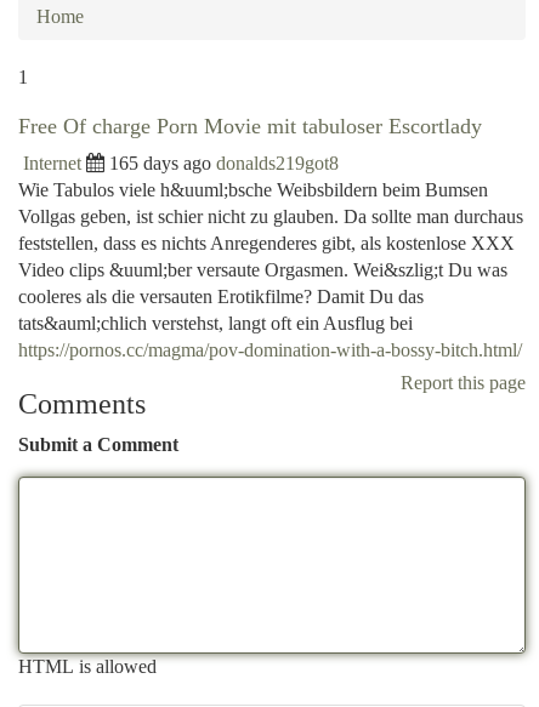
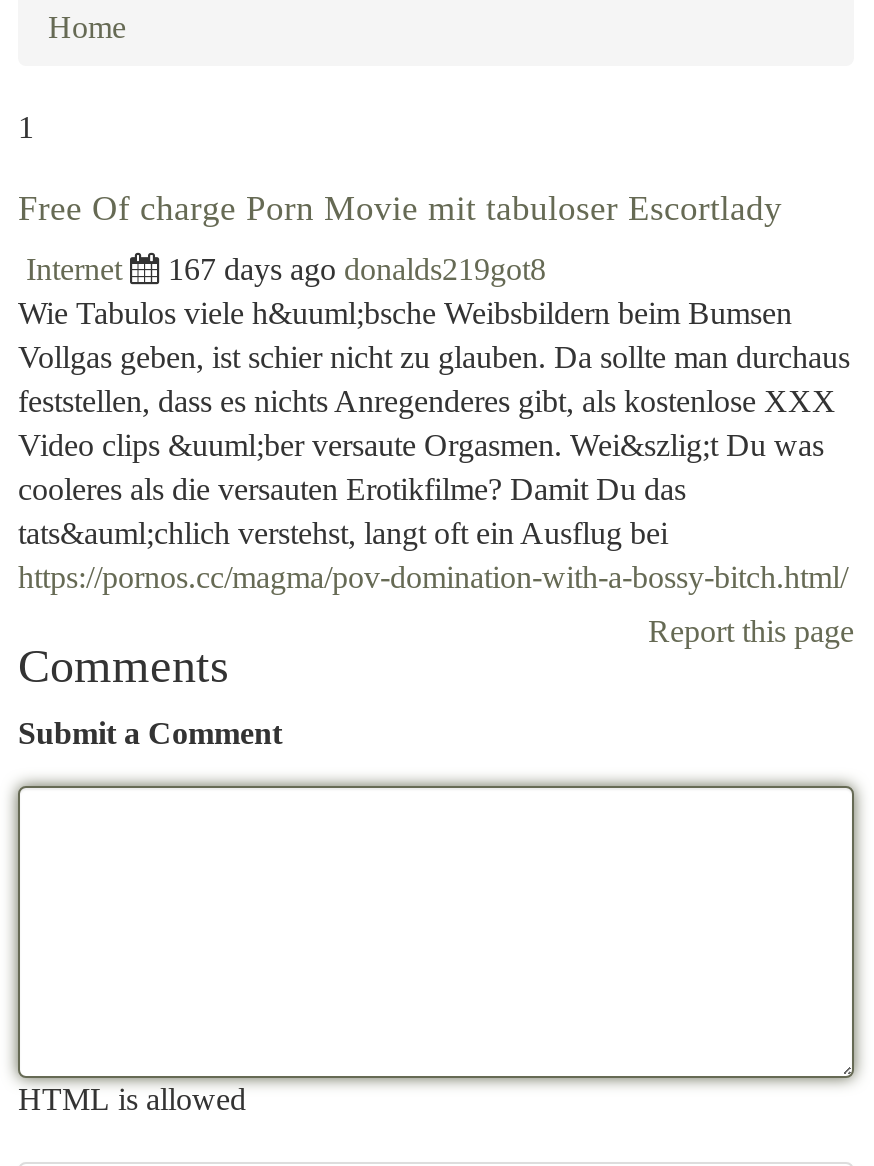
[109,153,339,173] 165 days ago donalds219got8 -> [168,252,546,286] 167 days ago donalds219got8

